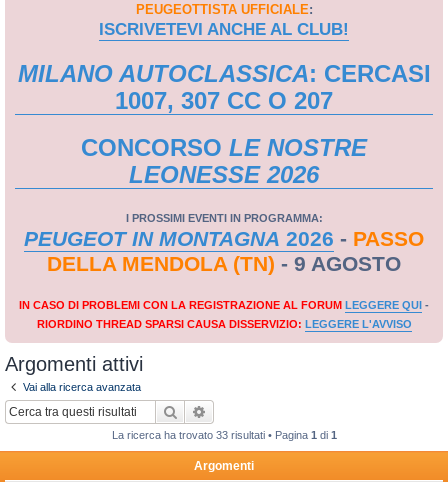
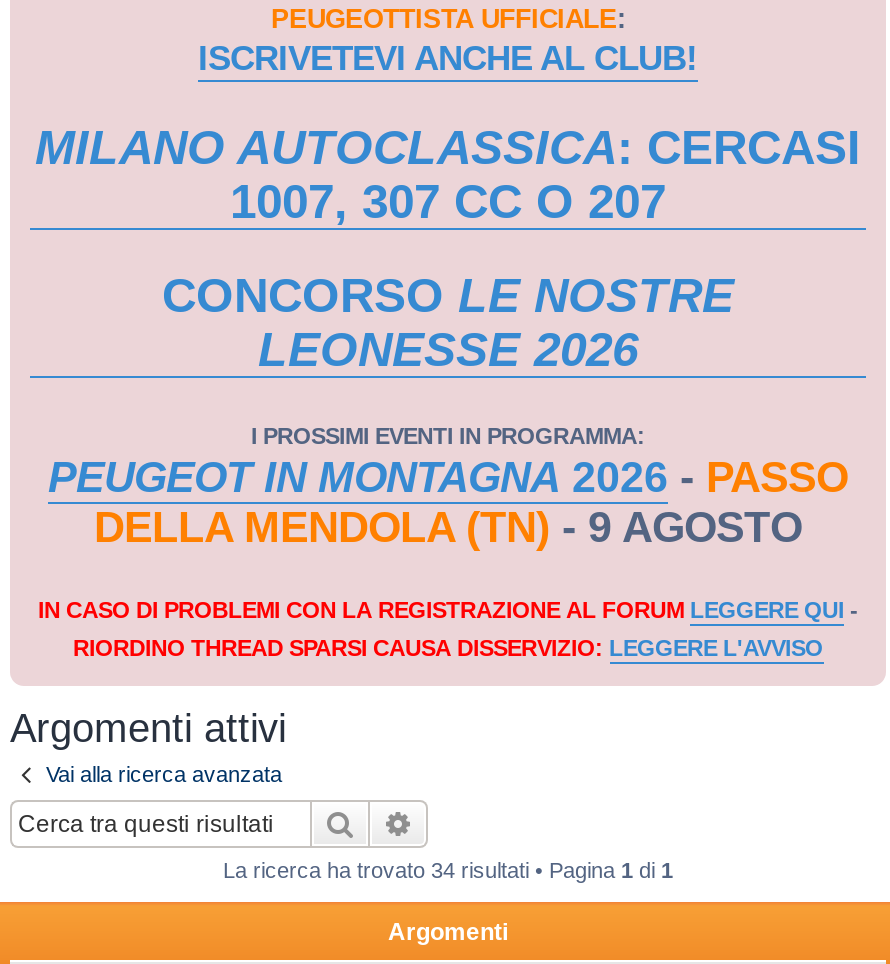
[111,428,336,440] La ricerca ha trovato 33 risultati • Pagina 1 di 1 -> [223,857,673,881] La ricerca ha trovato 34 risultati • Pagina 1 di 1

